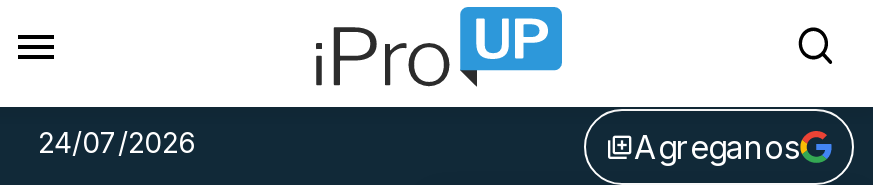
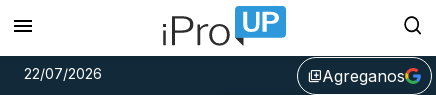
[38,125,196,159] 24/07/2026 -> [24,65,102,82] 22/07/2026

